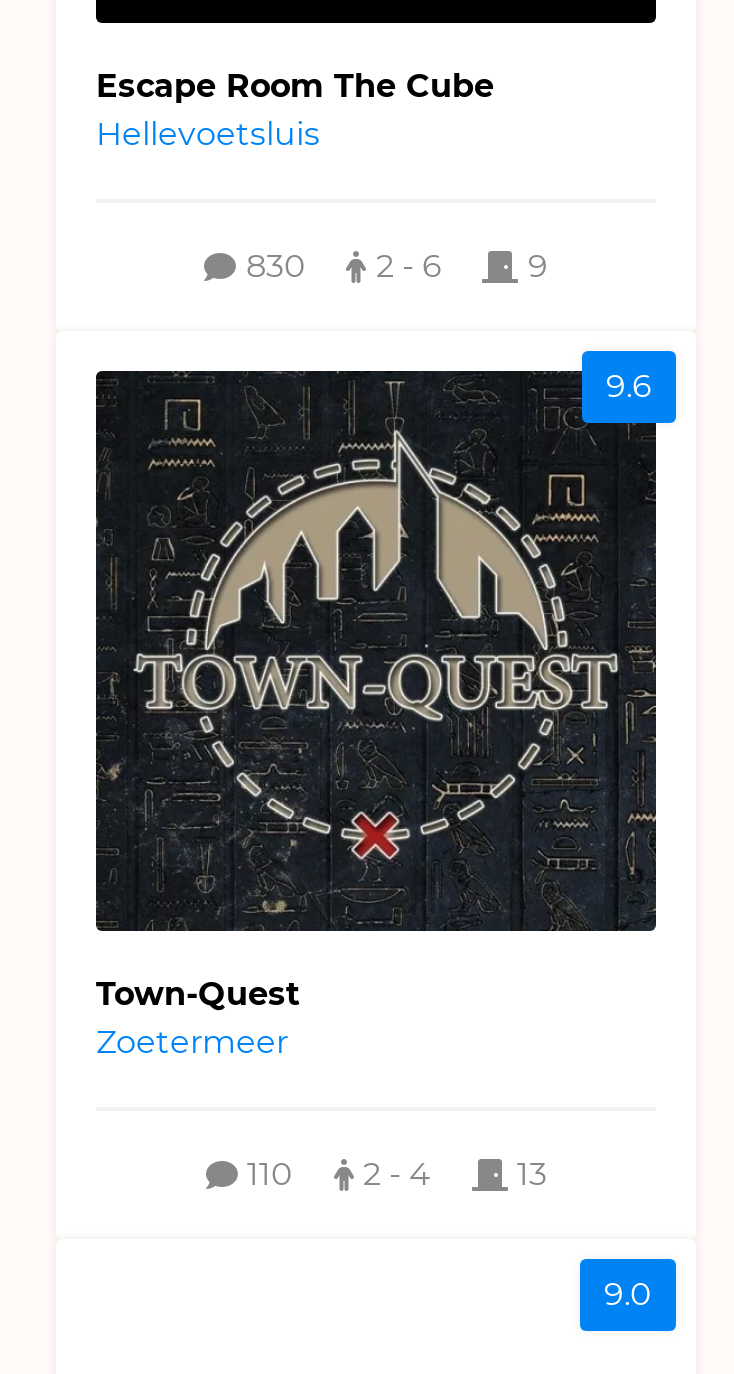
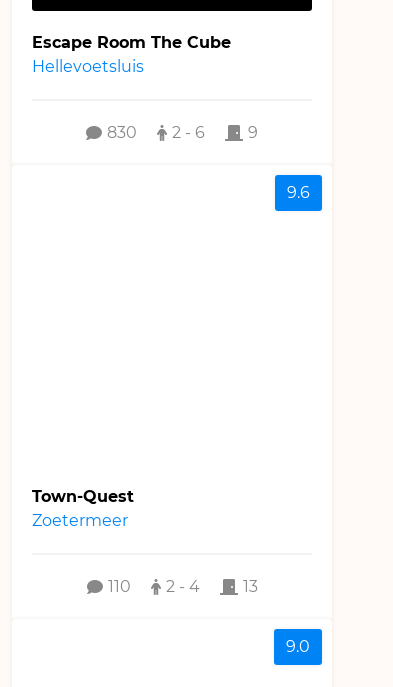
[94,369,658,933] [image] -> none

